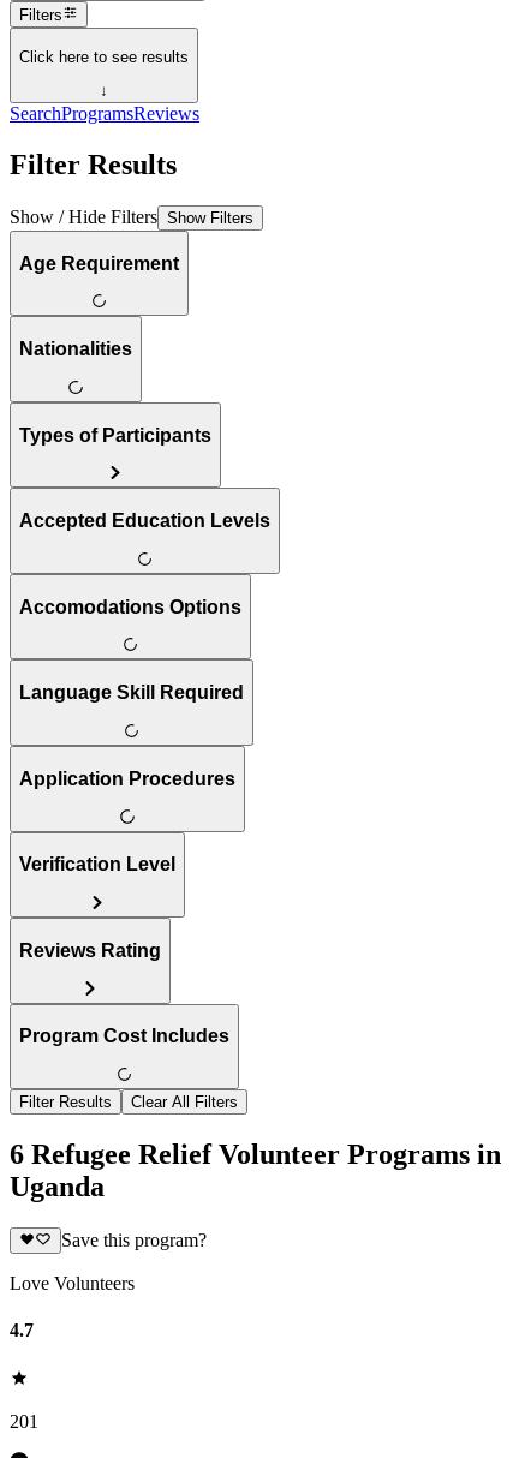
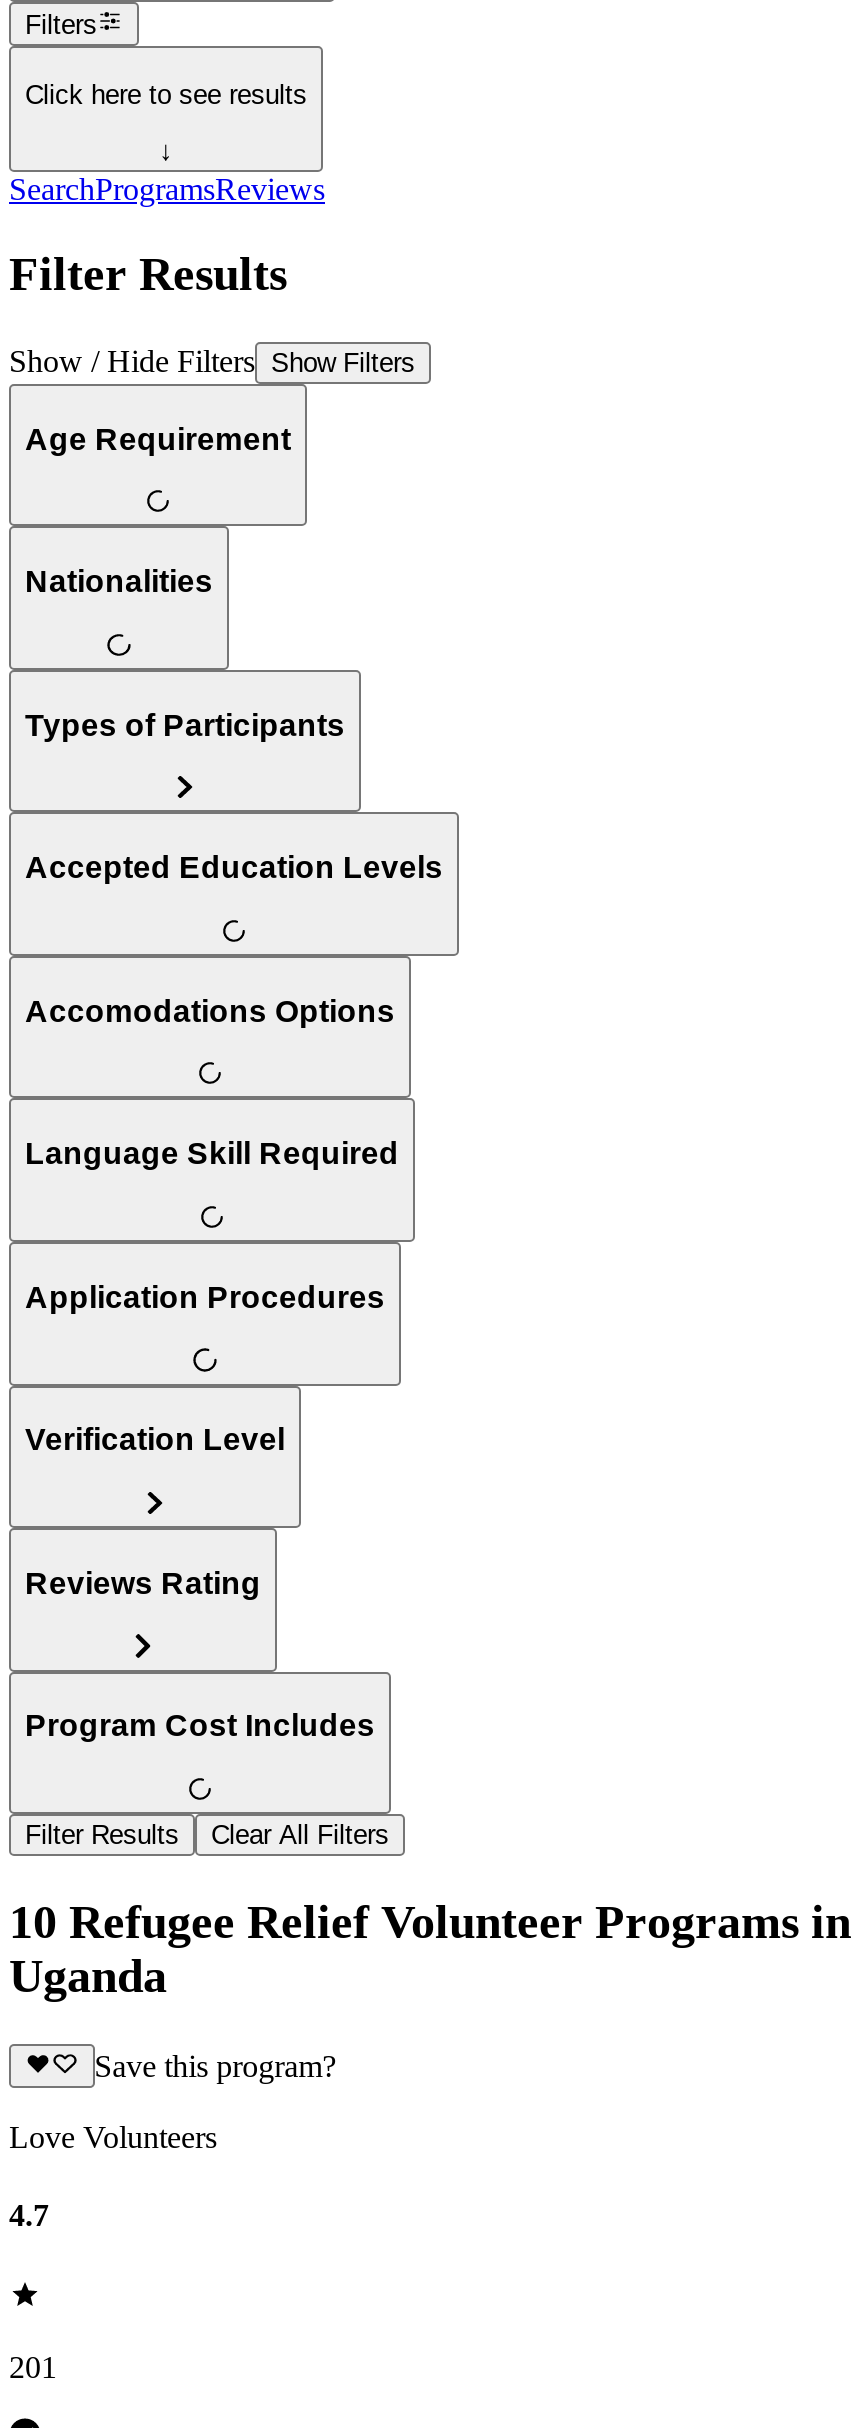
[10,1139,501,1170] 6 Refugee Relief Volunteer Programs in -> [9,1896,851,1948] 10 Refugee Relief Volunteer Programs in

